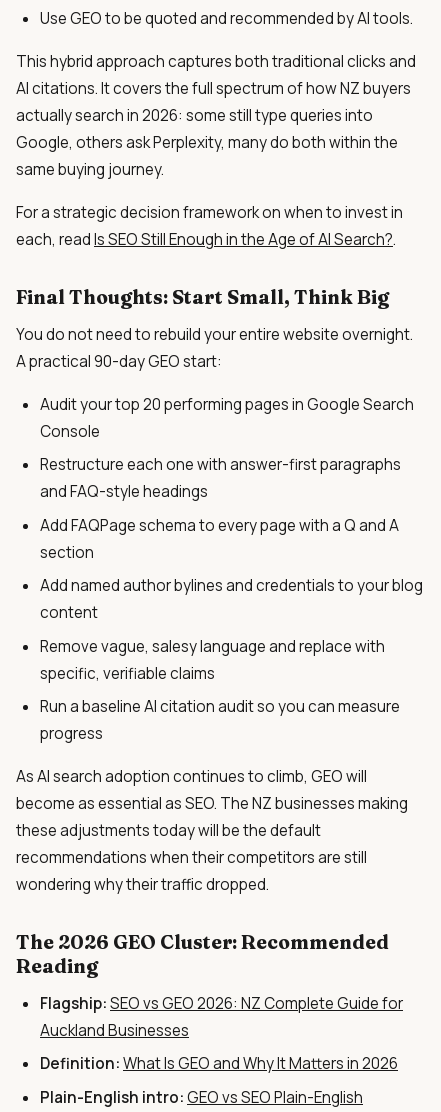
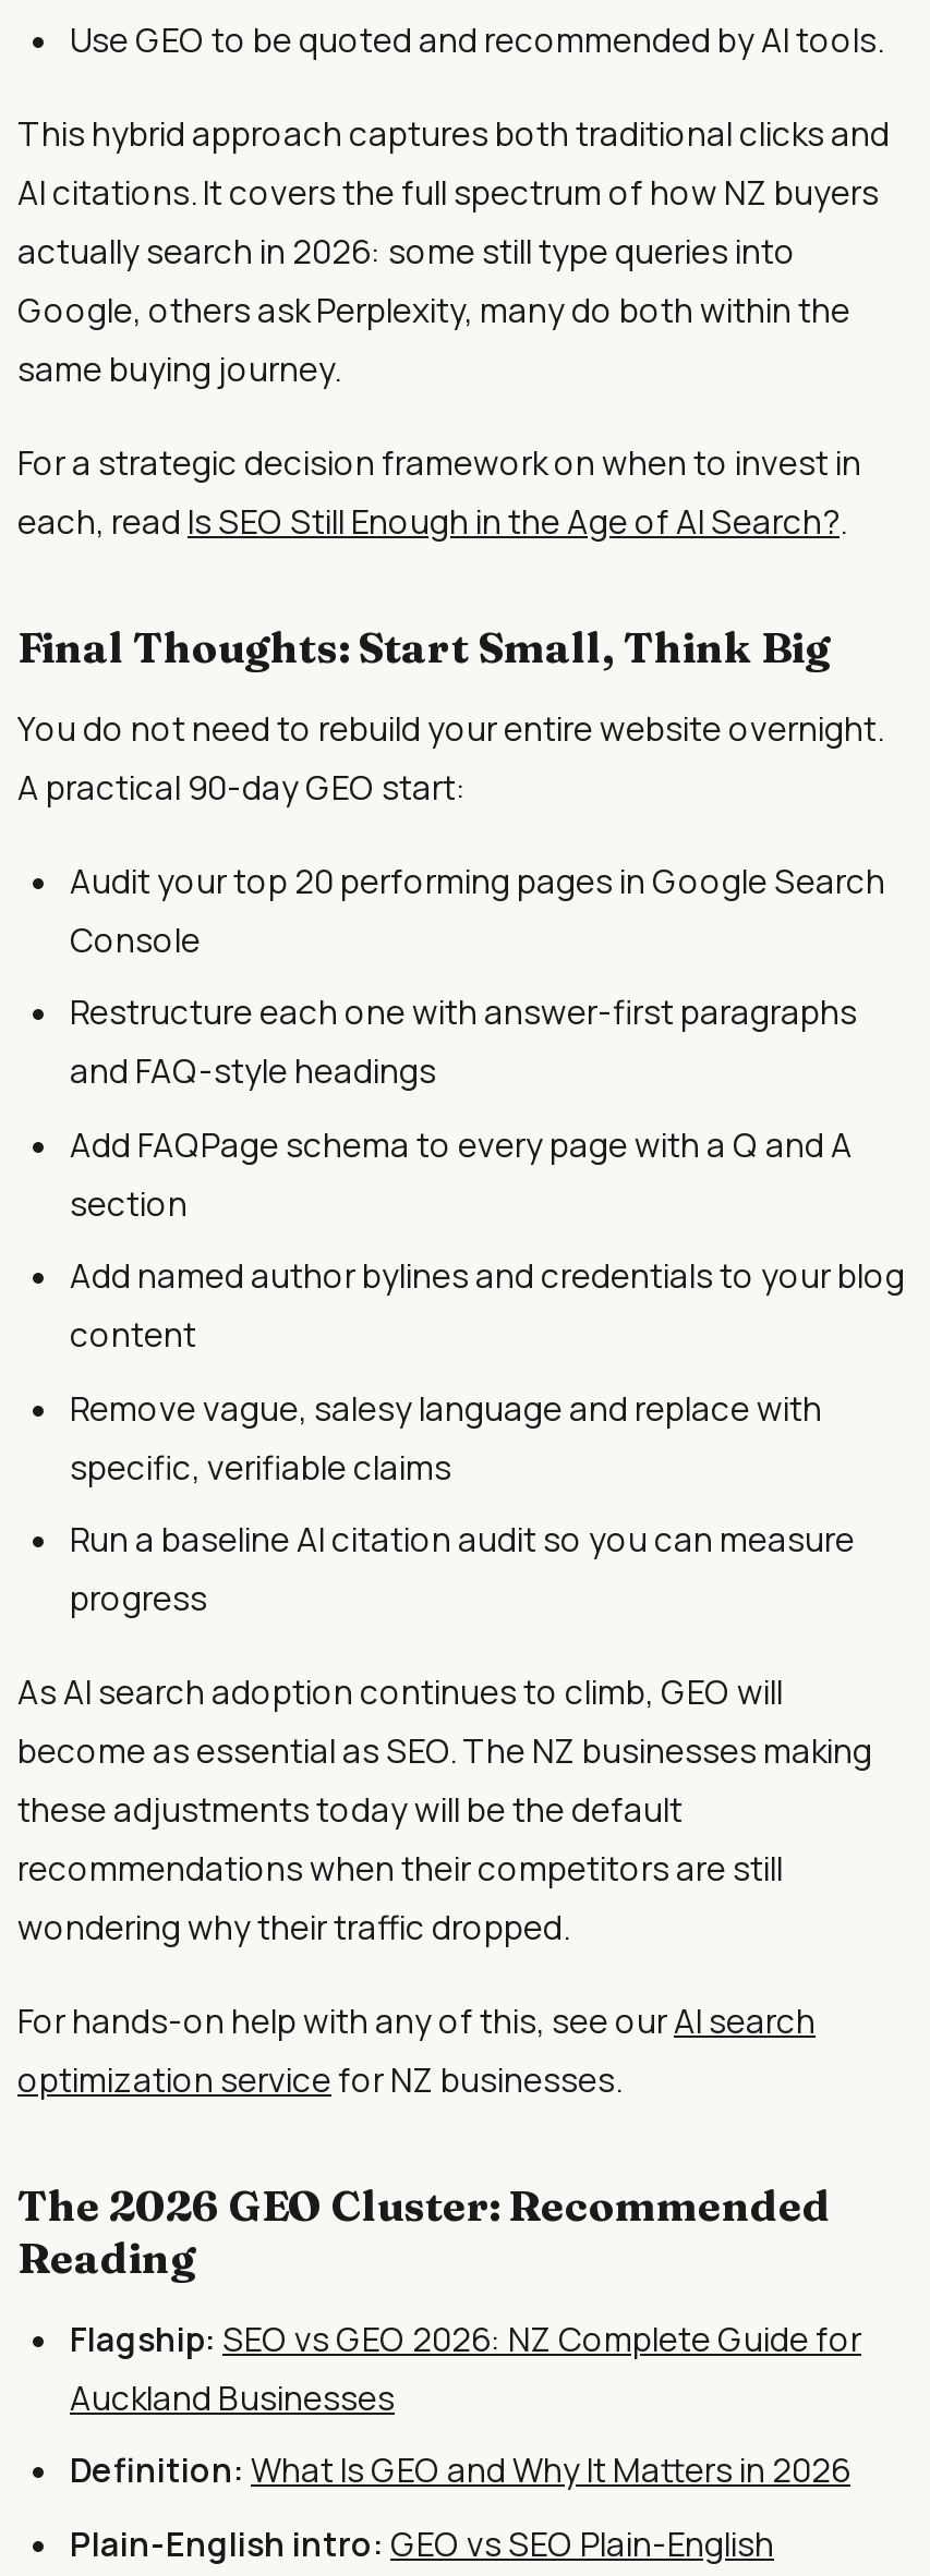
none -> [17,1998,816,2103] For hands-on help with any of this, see ourAI search | optimization service for NZ businesses.

